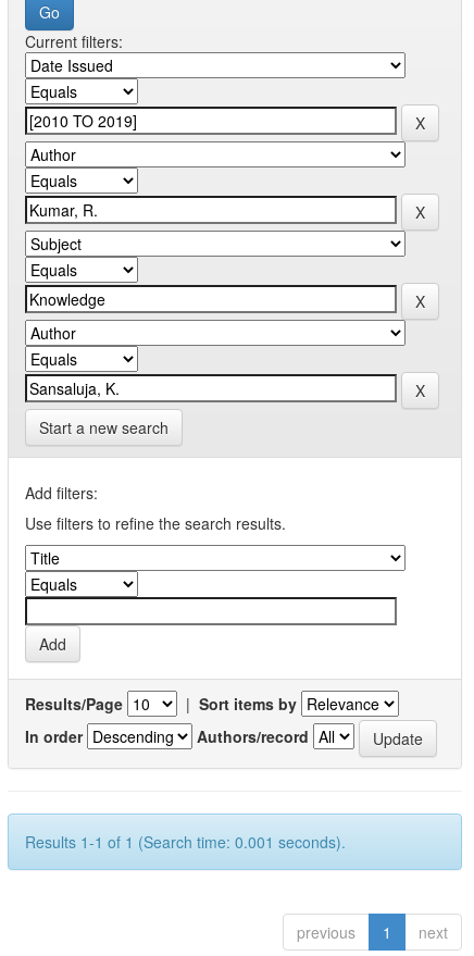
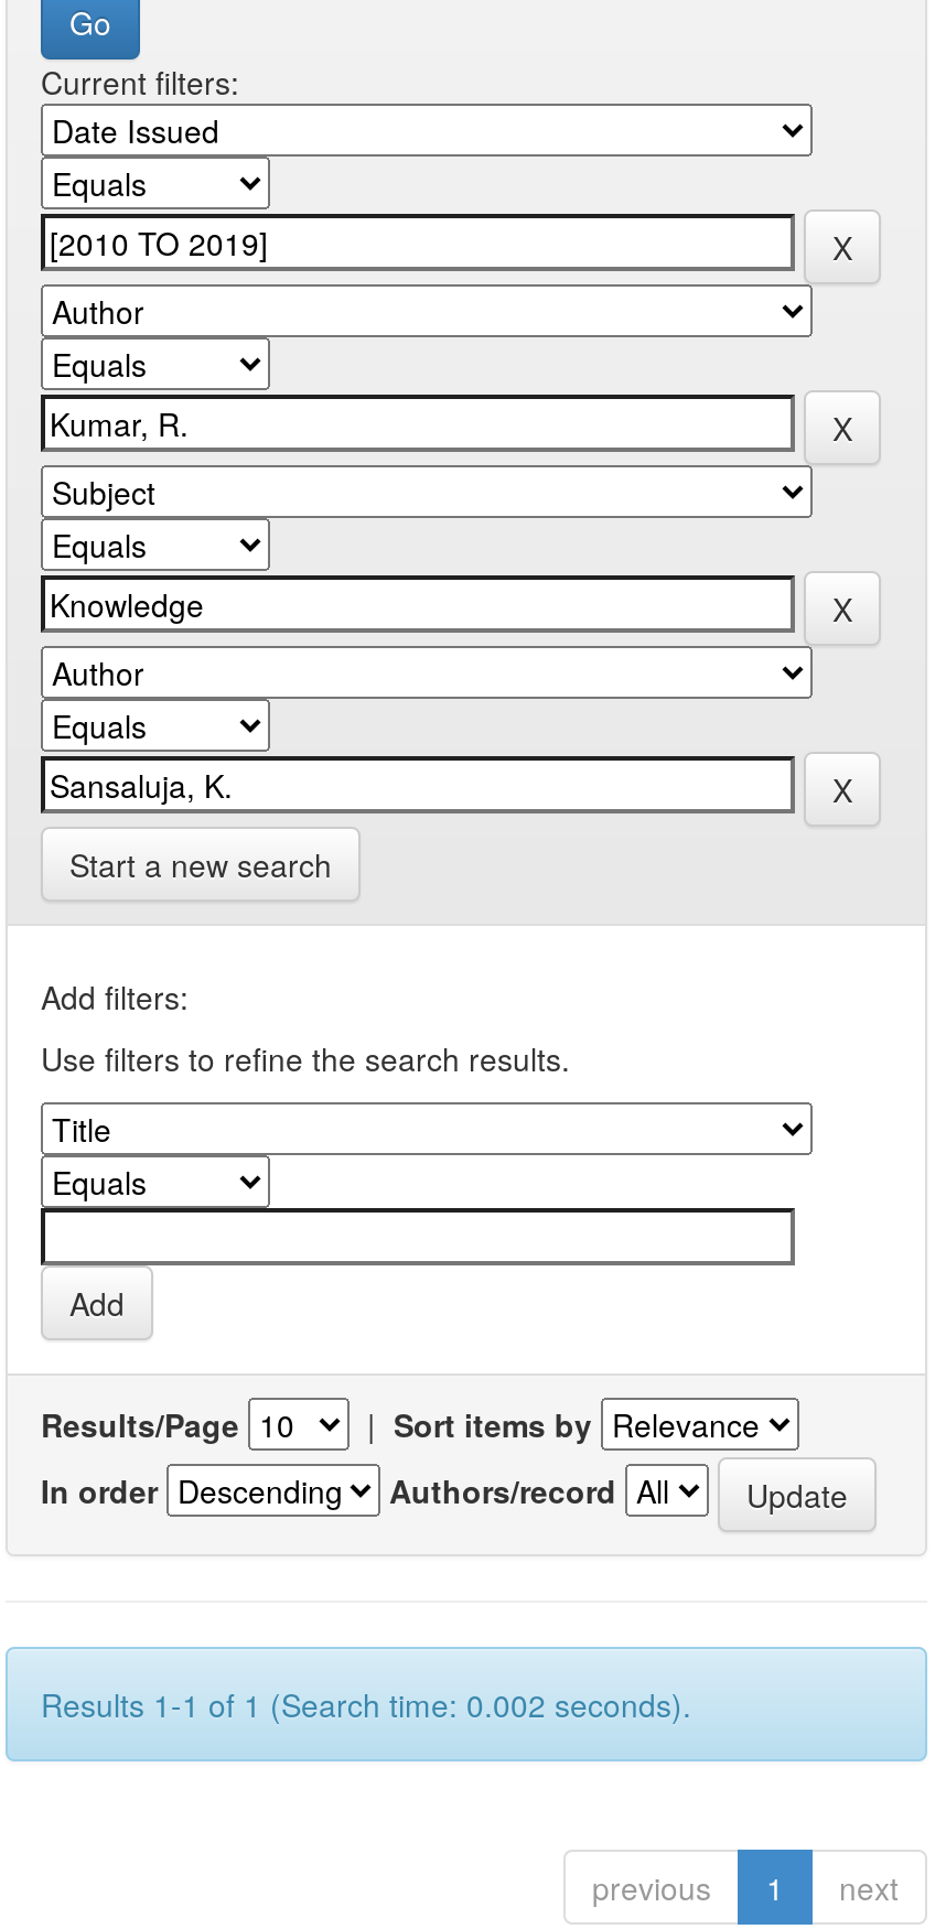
[25,831,346,853] Results 1-1 of 1 (Search time: 0.001 seconds). -> [41,1682,691,1726] Results 1-1 of 1 (Search time: 0.002 seconds).

